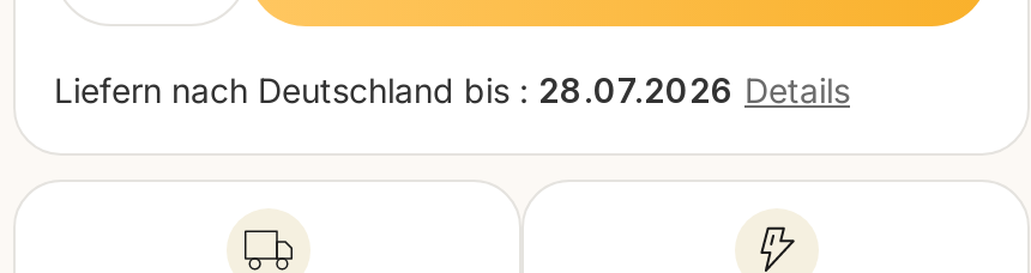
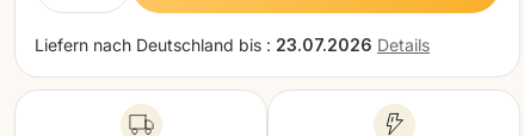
[54,69,850,110] Liefern nach Deutschland bis : 28.07.2026 Details -> [35,35,430,55] Liefern nach Deutschland bis : 23.07.2026 Details

